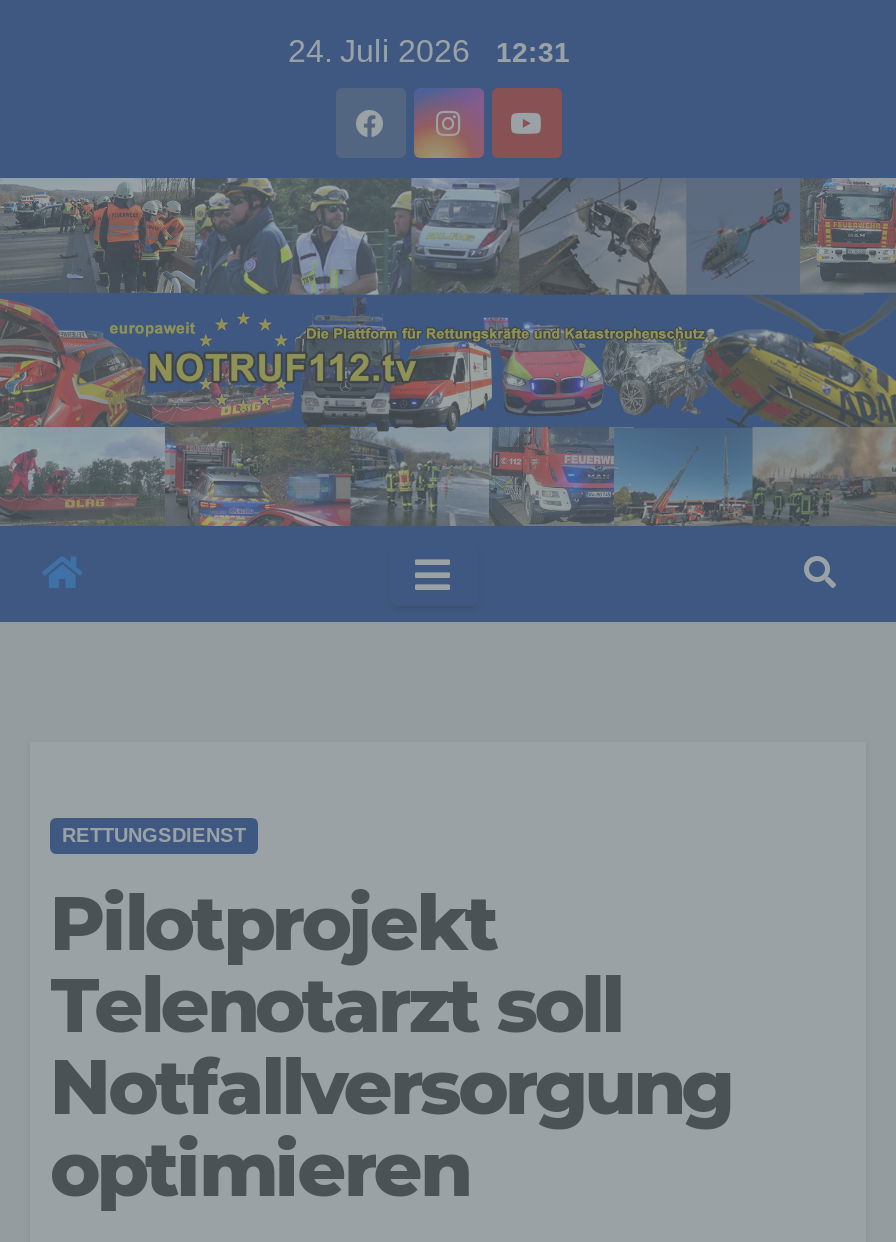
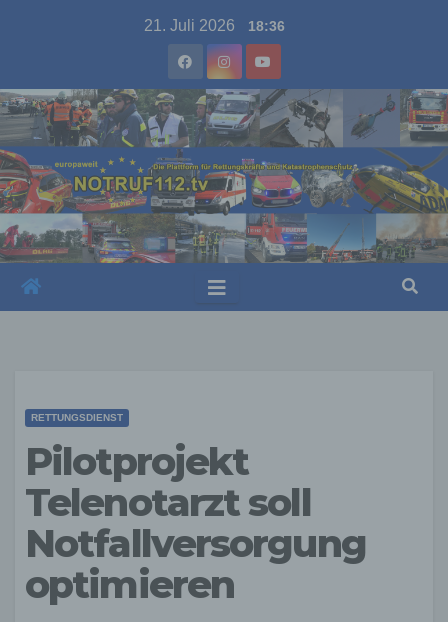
[288,34,570,68] 24. Juli 2026 12:31 -> [144,17,285,34] 21. Juli 2026 18:36

